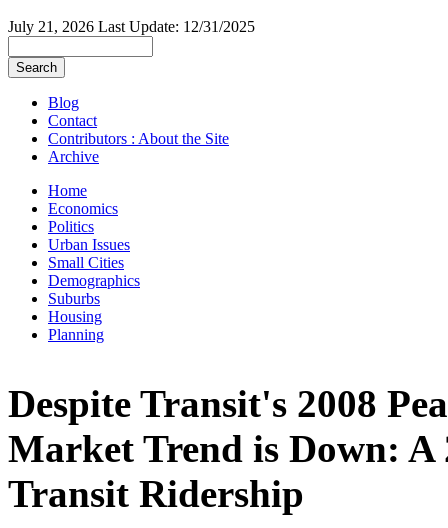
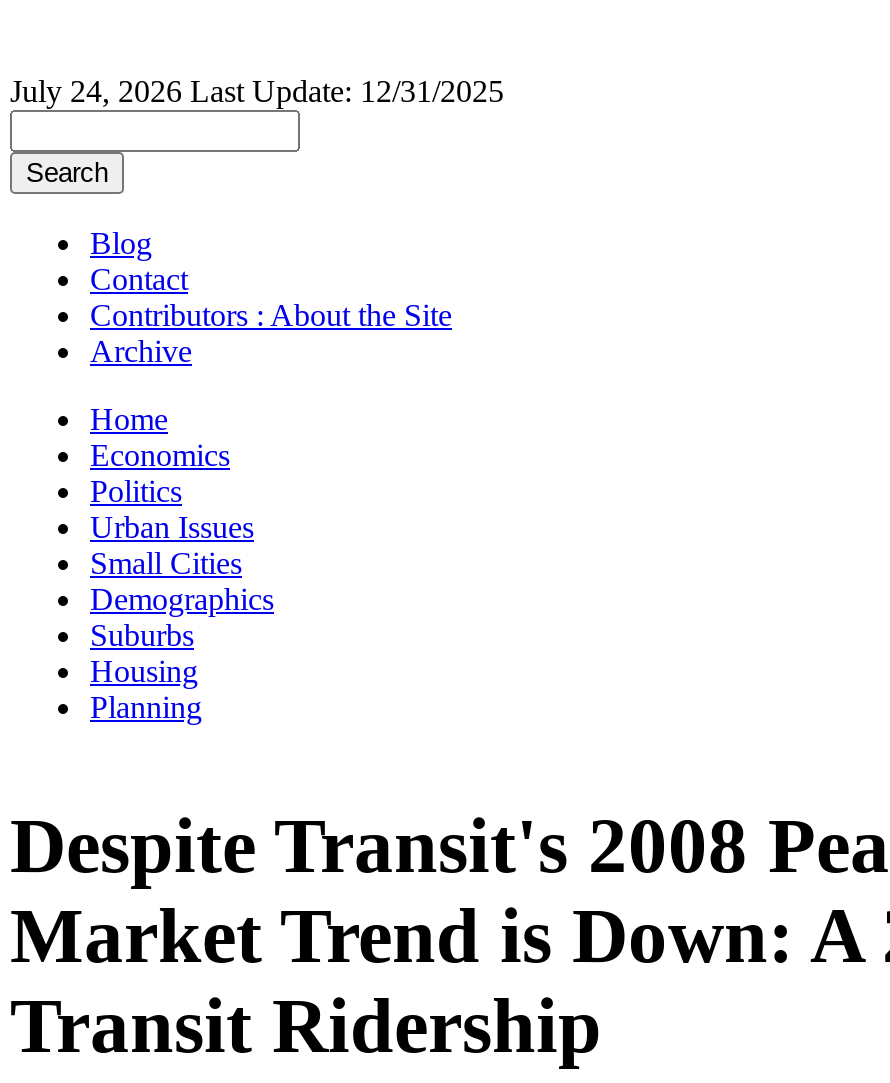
[8,18,255,35] July 21, 2026 Last Update: 12/31/2025 -> [10,74,504,108] July 24, 2026 Last Update: 12/31/2025

